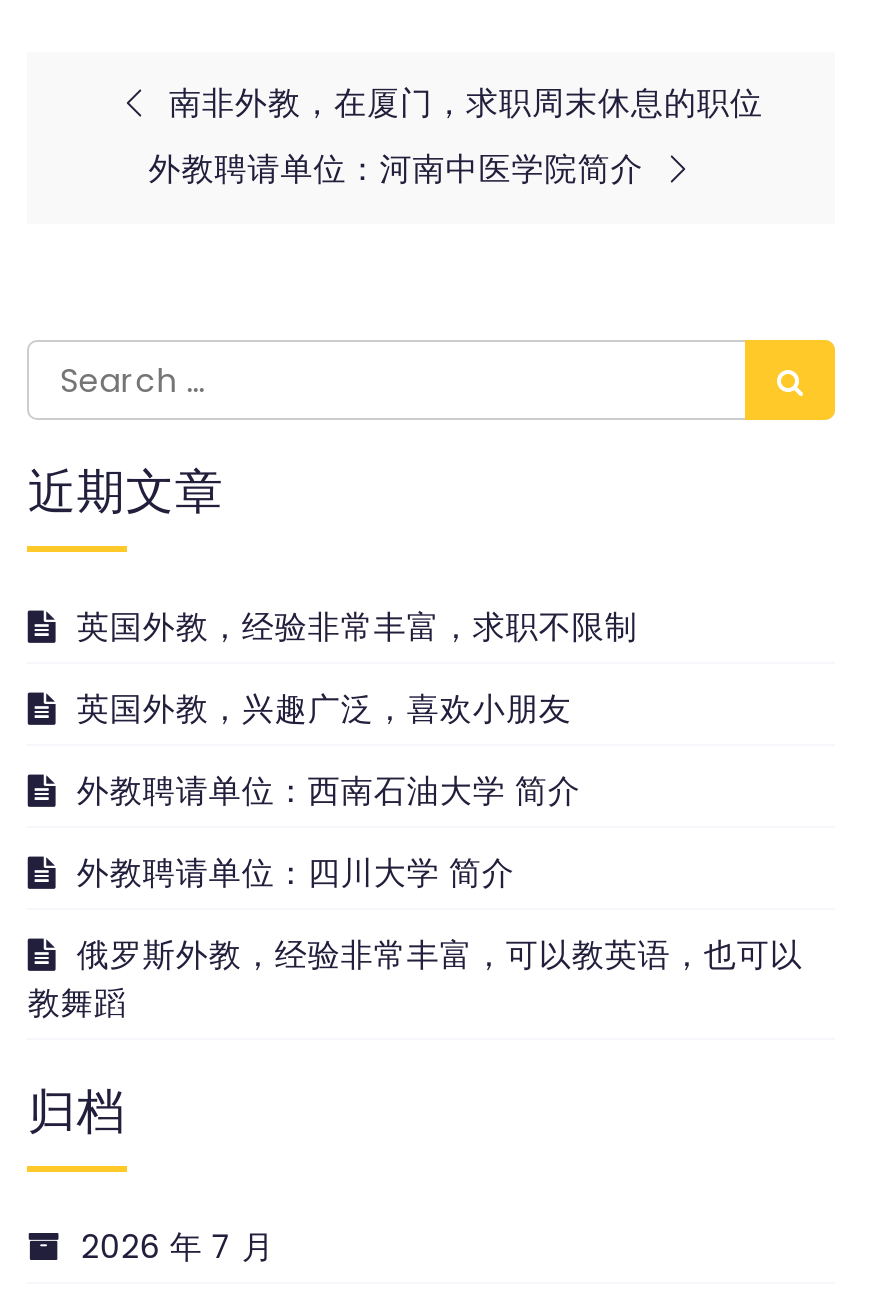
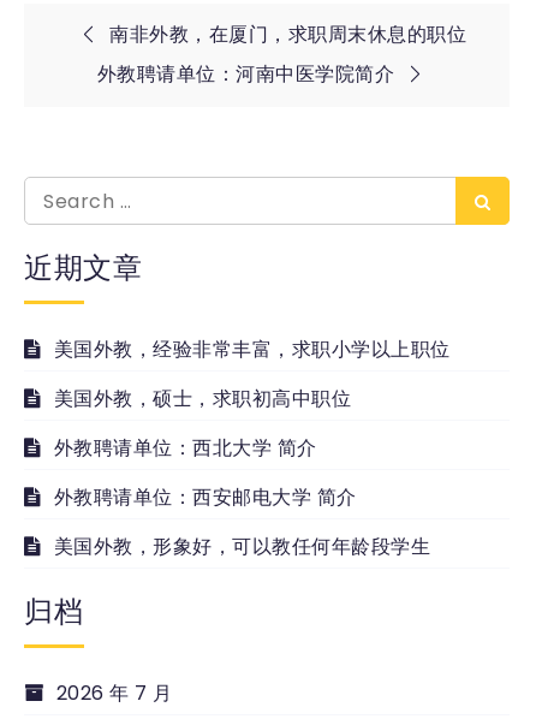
[77,604,638,650] 英国外教，经验非常丰富，求职不限制 -> [54,335,451,363] 美国外教，经验非常丰富，求职小学以上职位
[77,686,572,732] 英国外教，兴趣广泛，喜欢小朋友 -> [54,385,351,412] 美国外教，硕士，求职初高中职位
[77,768,581,814] 外教聘请单位：西南石油大学 简介 -> [54,434,317,462] 外教聘请单位：西北大学 简介
[77,850,515,896] 外教聘请单位：四川大学 简介 -> [54,483,357,511] 外教聘请单位：西安邮电大学 简介
[28,932,803,1026] 俄罗斯外教，经验非常丰富，可以教英语，也可以 | 教舞蹈 -> [54,533,431,560] 美国外教，形象好，可以教任何年龄段学生

